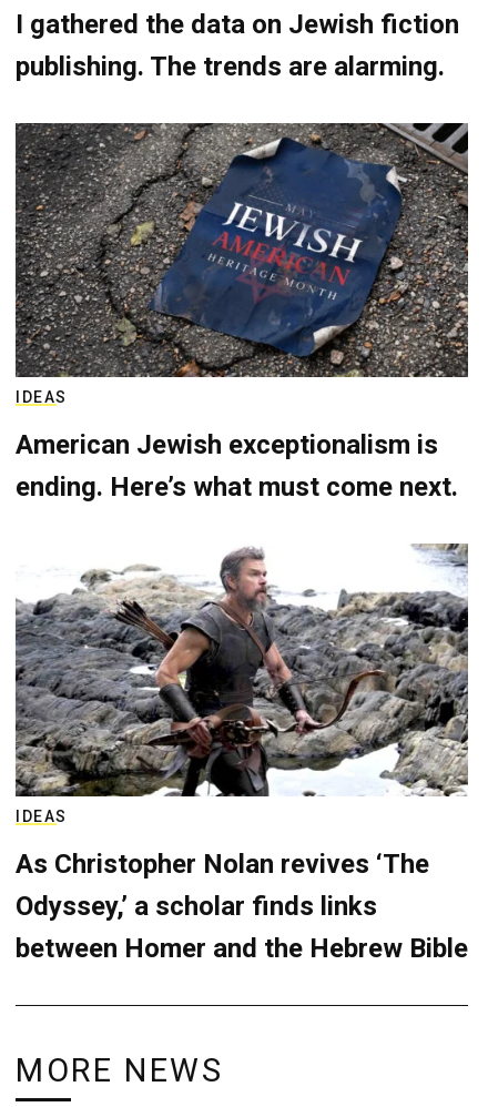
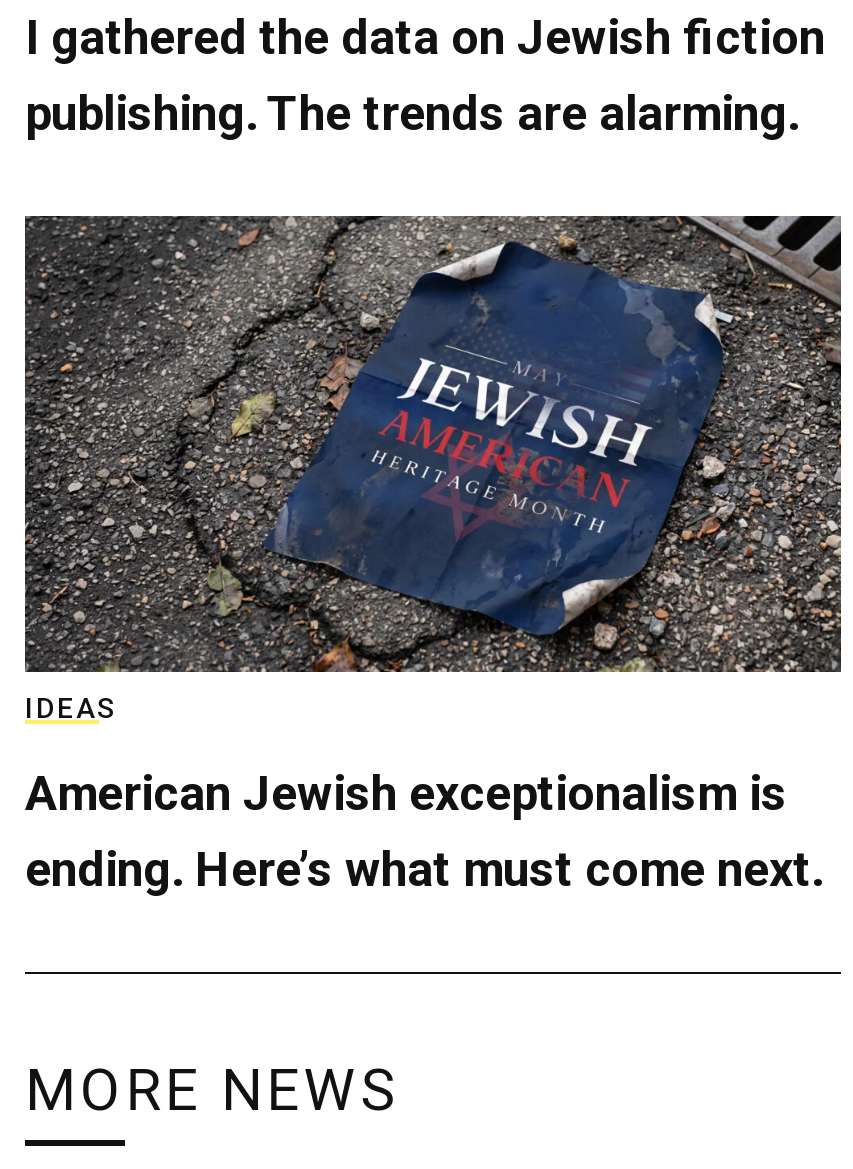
[16,544,469,964] [image] | IDEAS | As Christopher Nolan revives ‘The | Odyssey,’ a scholar finds links | between Homer and the Hebrew Bible -> none

